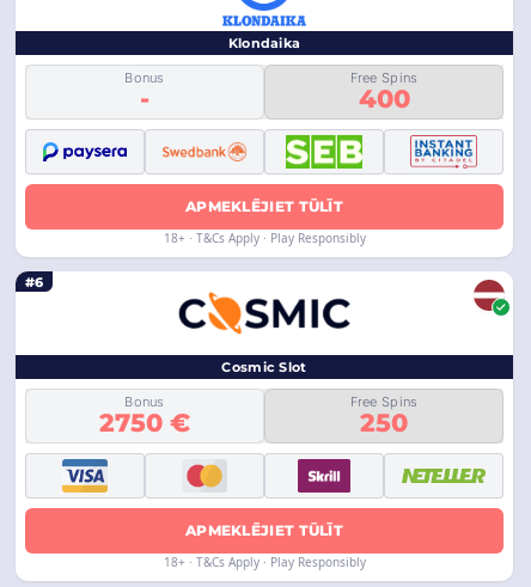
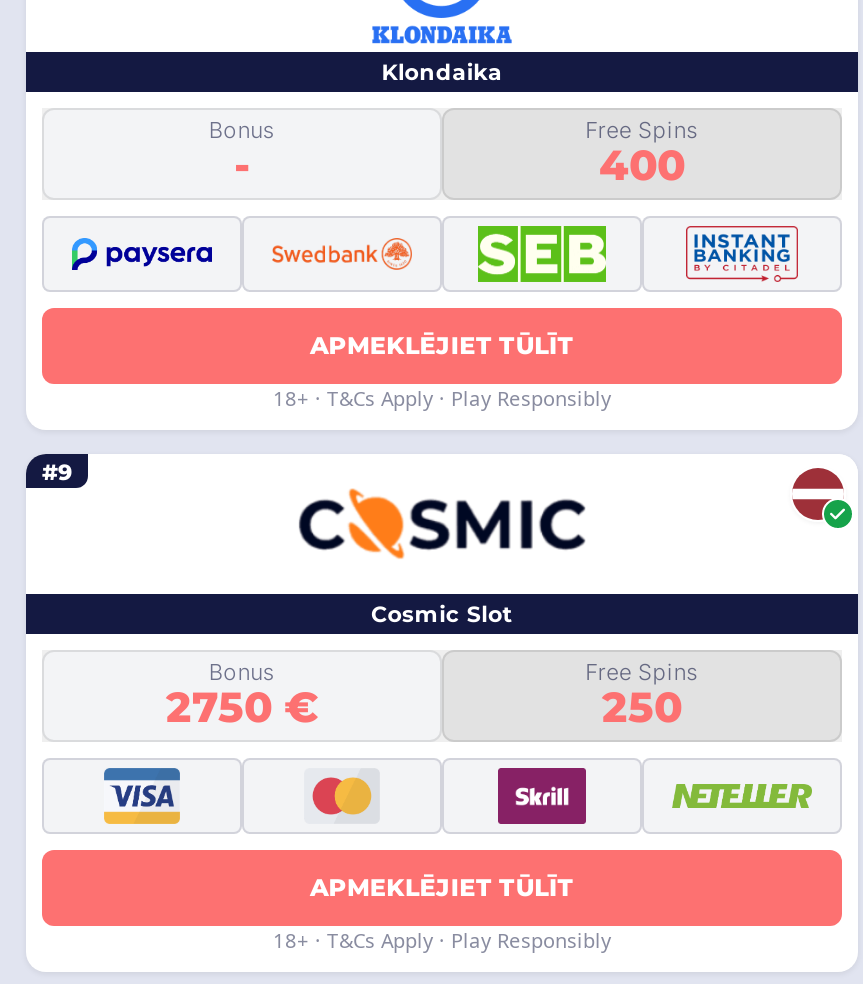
[25,274,43,291] #6 -> [42,458,72,486] #9

